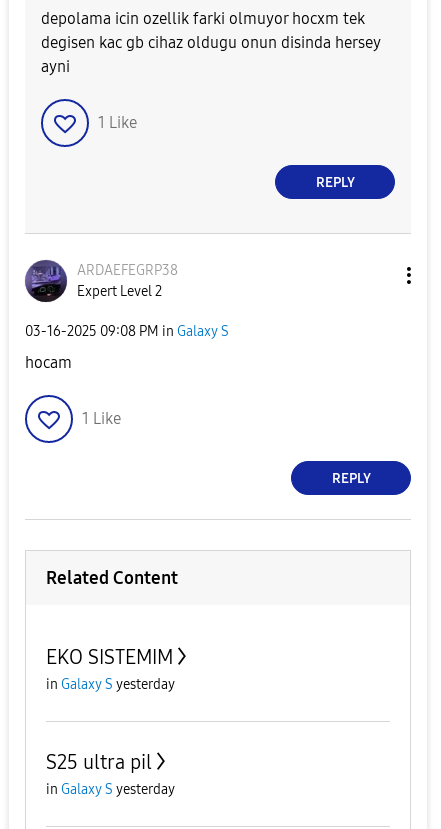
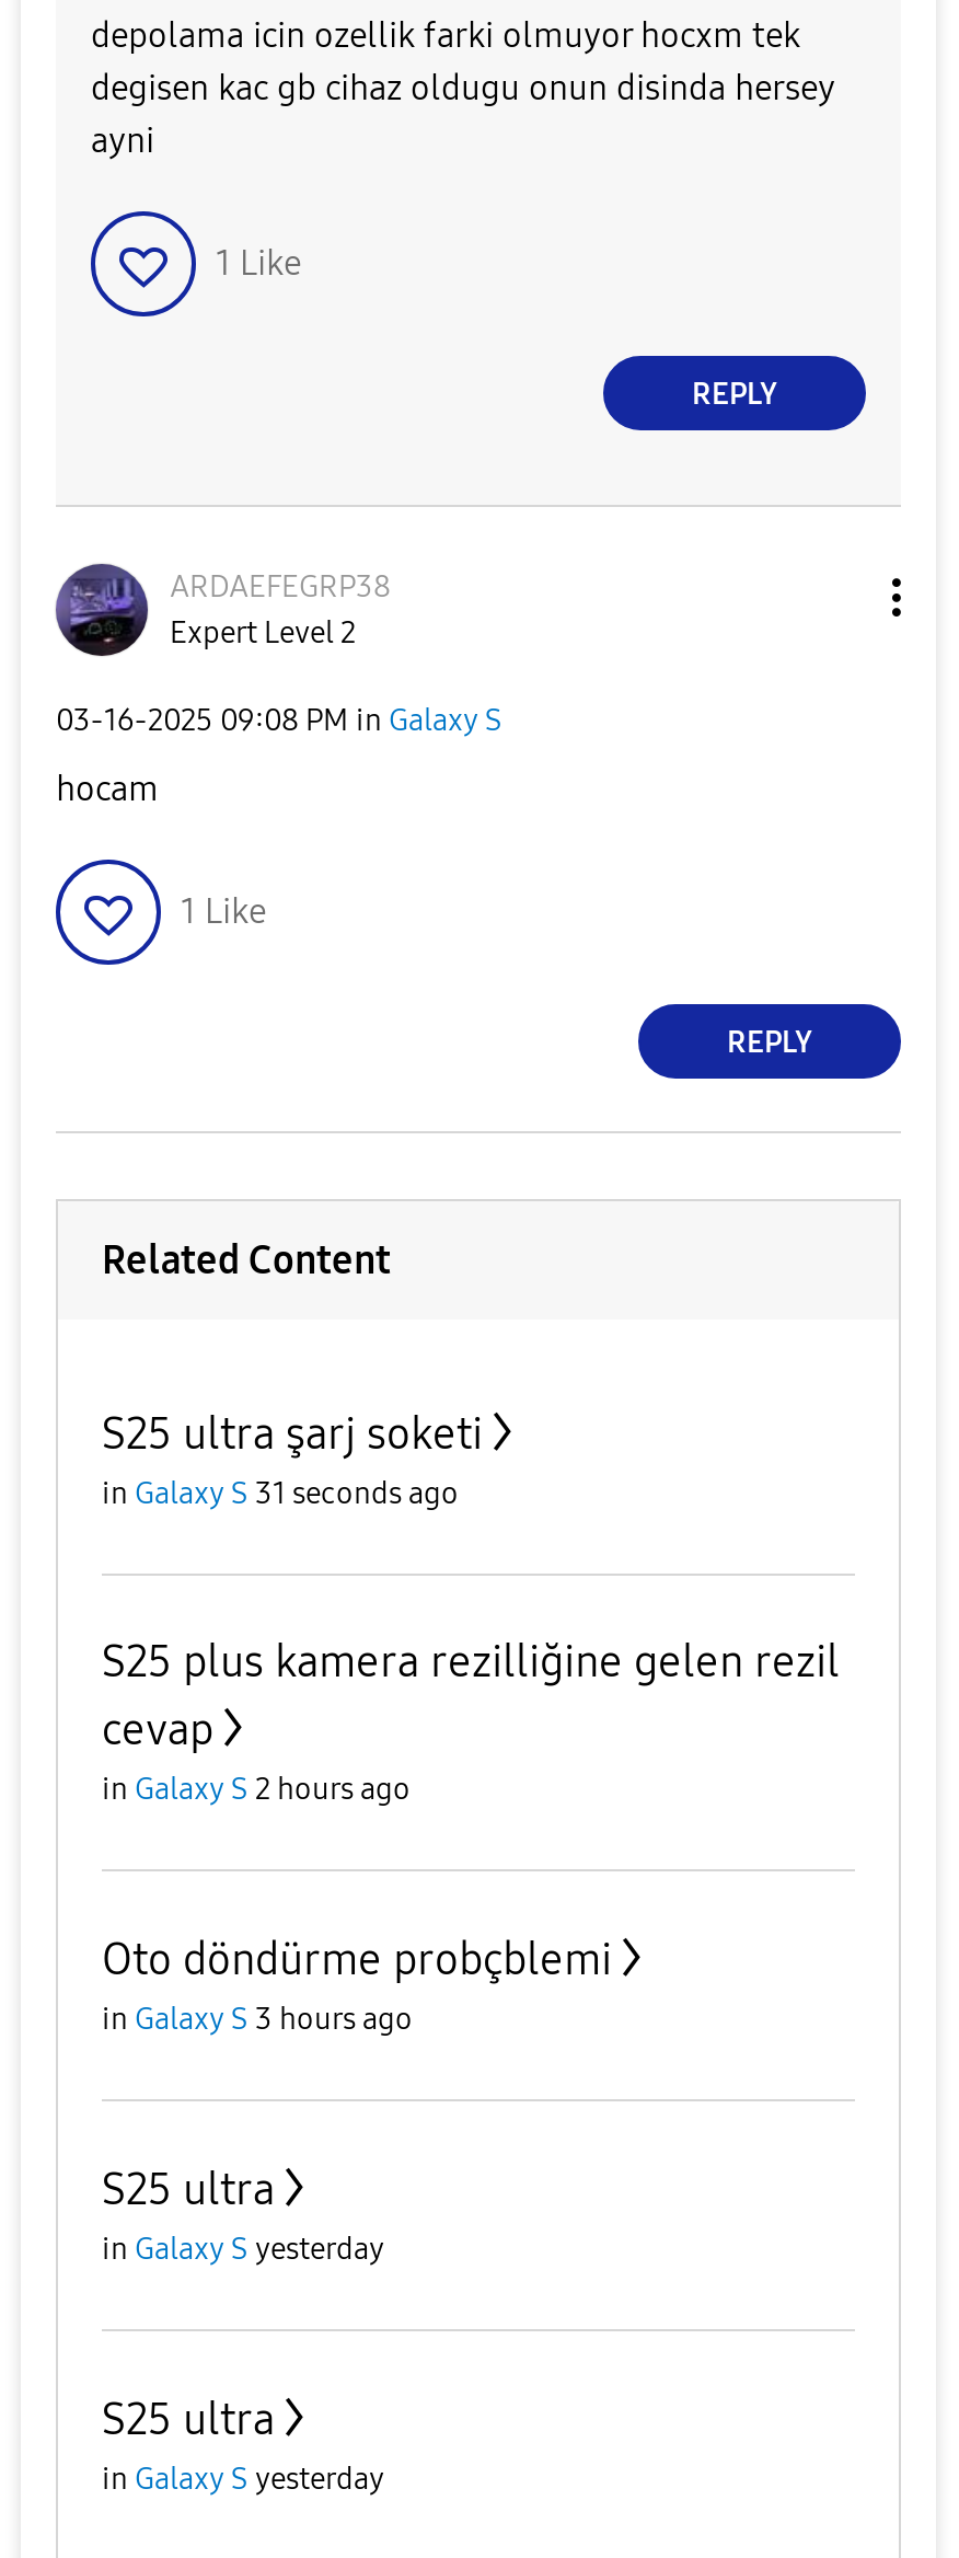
[46,645,173,669] EKO SISTEMIM -> [102,1407,840,2215] S25 ultra şarj soketi | in Galaxy S 31 seconds ago | S25 plus kamera rezilliğine gelen rezil | cevap | in Galaxy S 2 hours ago | Oto döndürme probçblemi | in Galaxy S 3 hours ago | S25 ultra
[46,750,152,774] S25 ultra pil -> [102,2393,275,2445] S25 ultra

